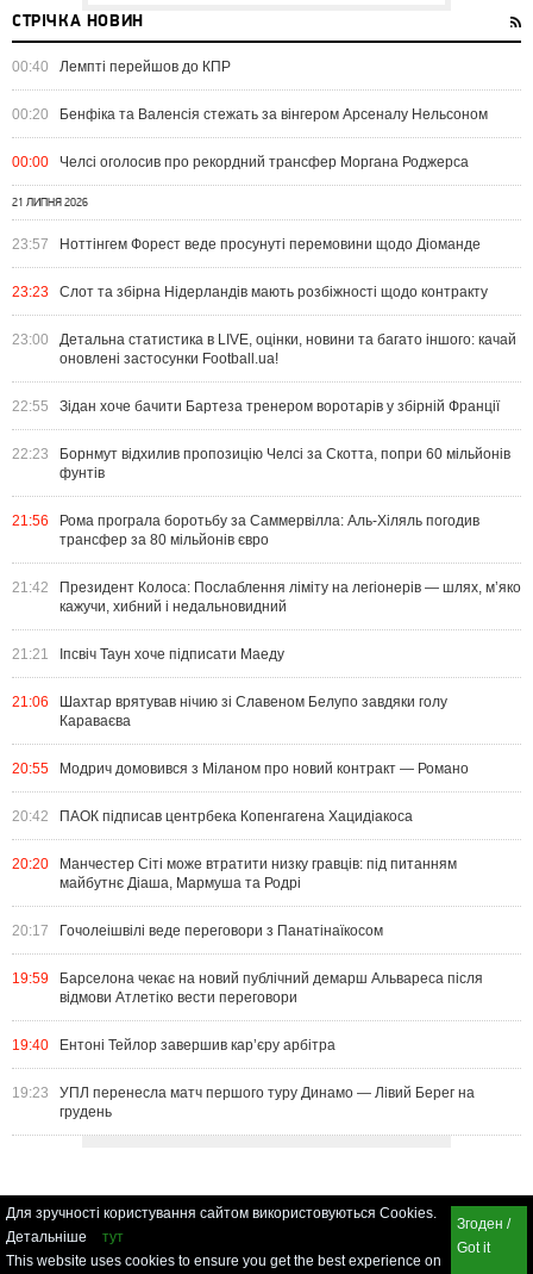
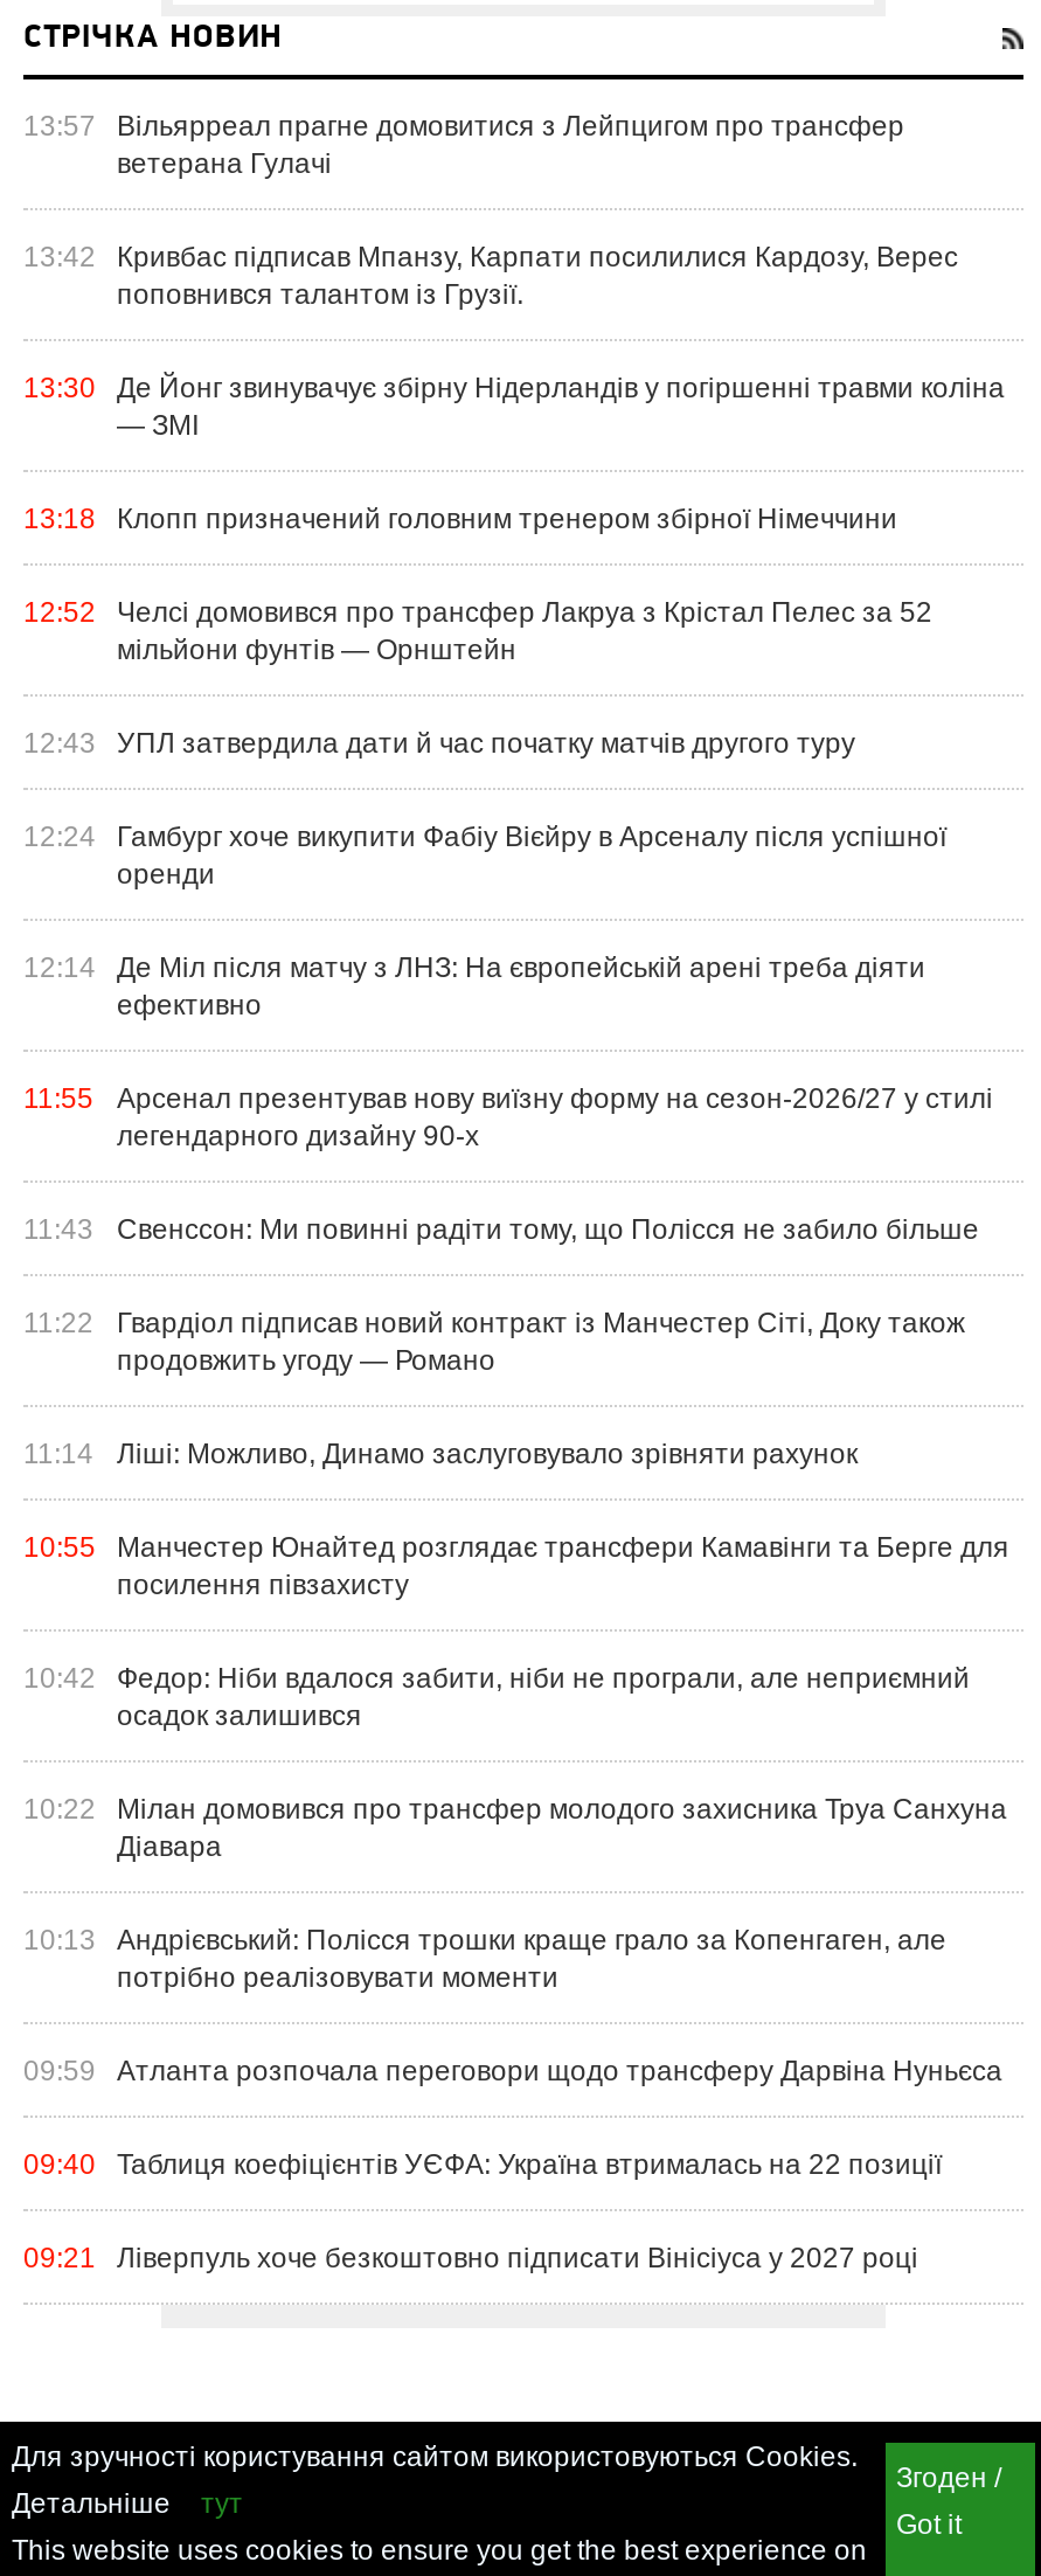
[12,58,521,1120] 00:40 | Лемпті перейшов до КПР | 00:20 | Бенфіка та Валенсія стежать за вінгером Арсеналу Нельсоном | 00:00 | Челсі оголосив про рекордний трансфер Моргана Роджерса | 21 ЛИПНЯ 2026 | 23:57 | Ноттінгем Форест веде просунуті перемовини щодо Діоманде | 23:23 | Слот та збірна Нідерландів мають розбіжності щодо контракту | 23:00 | Детальна статистика в LIVE, оцінки, новини та багато іншого: качай | оновлені застосунки Football.ua! | 22:55 | Зідан хоче бачити Бартеза тренером воротарів у збірній Франції | 22:23 | Борнмут відхилив пропозицію Челсі за Скотта, попри 60 мільйонів | фунтів | 21:56 | Рома програла боротьбу за Саммервілла: Аль-Хіляль погодив | трансфер за 80 мільйонів євро | 21:42 | Президент Колоса: Послаблення ліміту на легіонерів — шлях, м’яко | кажучи, хибний і недальновидний | 21:21 | Іпсвіч Таун хоче підписати Маеду | 21:06 | Шахтар врятував нічию зі Славеном Белупо завдяки голу | Караваєва | 20:55 | Модрич домовився з Міланом про новий контракт — Романо | 20:42 | ПАОК підписав центрбека Копенгагена Хацидіакоса | 20:20 | Манчестер Сіті може втратити низку гравців: під питанням | майбутнє Діаша, Мармуша та Родрі | 20:17 | Гочолеішвілі веде переговори з Панатінаїкосом | 19:59 | Барселона чекає на новий публічний демарш Альвареса після | відмови Атлетіко вести переговори | 19:40 | Ентоні Тейлор завершив кар’єру арбітра | 19:23 | УПЛ перенесла матч першого туру Динамо — Лівий Берег на | грудень -> [23,110,1009,2274] 13:57 | Вільярреал прагне домовитися з Лейпцигом про трансфер | ветерана Гулачі | 13:42 | Кривбас підписав Мпанзу, Карпати посилилися Кардозу, Верес | поповнився талантом із Грузії. | 13:30 | Де Йонг звинувачує збірну Нідерландів у погіршенні травми коліна | — ЗМІ | 13:18 | Клопп призначений головним тренером збірної Німеччини | 12:52 | Челсі домовився про трансфер Лакруа з Крістал Пелес за 52 | мільйони фунтів — Орнштейн | 12:43 | УПЛ затвердила дати й час початку матчів другого туру | 12:24 | Гамбург хоче викупити Фабіу Вієйру в Арсеналу після успішної | оренди | 12:14 | Де Міл після матчу з ЛНЗ: На європейській арені треба діяти | ефективно | 11:55 | Арсенал презентував нову виїзну форму на сезон-2026/27 у стилі | легендарного дизайну 90-х | 11:43 | Свенссон: Ми повинні радіти тому, що Полісся не забило більше | 11:22 | Гвардіол підписав новий контракт із Манчестер Сіті, Доку також | продовжить угоду — Романо | 11:14 | Ліші: Можливо, Динамо заслуговувало зрівняти рахунок | 10:55 | Манчестер Юнайтед розглядає трансфери Камавінги та Берге для | посилення півзахисту | 10:42 | Федор: Ніби вдалося забити, ніби не програли, але неприємний | осадок залишився | 10:22 | Мілан домовився про трансфер молодого захисника Труа Санхуна | Діавара | 10:13 | Андрієвський: Полісся трошки краще грало за Копенгаген, але | потрібно реалізовувати моменти | 09:59 | Атланта розпочала переговори щодо трансферу Дарвіна Нуньєса | 09:40 | Таблиця коефіцієнтів УЄФА: Україна втрималась на 22 позиції | 09:21 | Ліверпуль хоче безкоштовно підписати Вінісіуса у 2027 році

